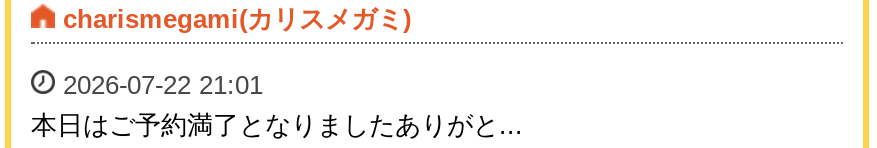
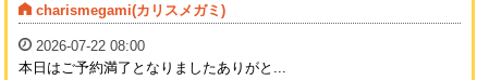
[55,71,263,101] 2026-07-22 21:01 -> [32,38,145,54] 2026-07-22 08:00

